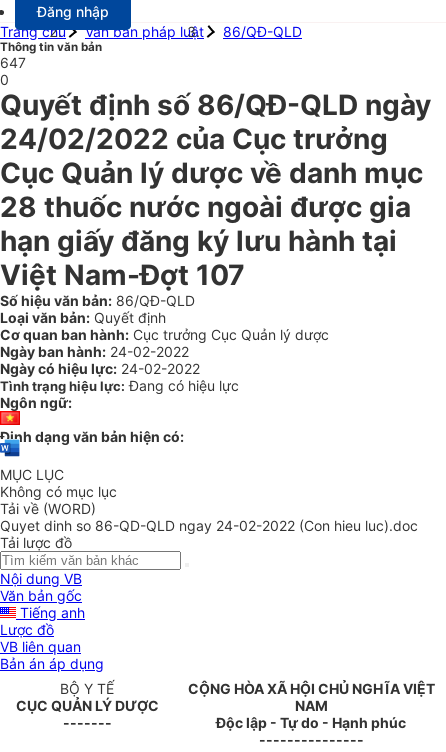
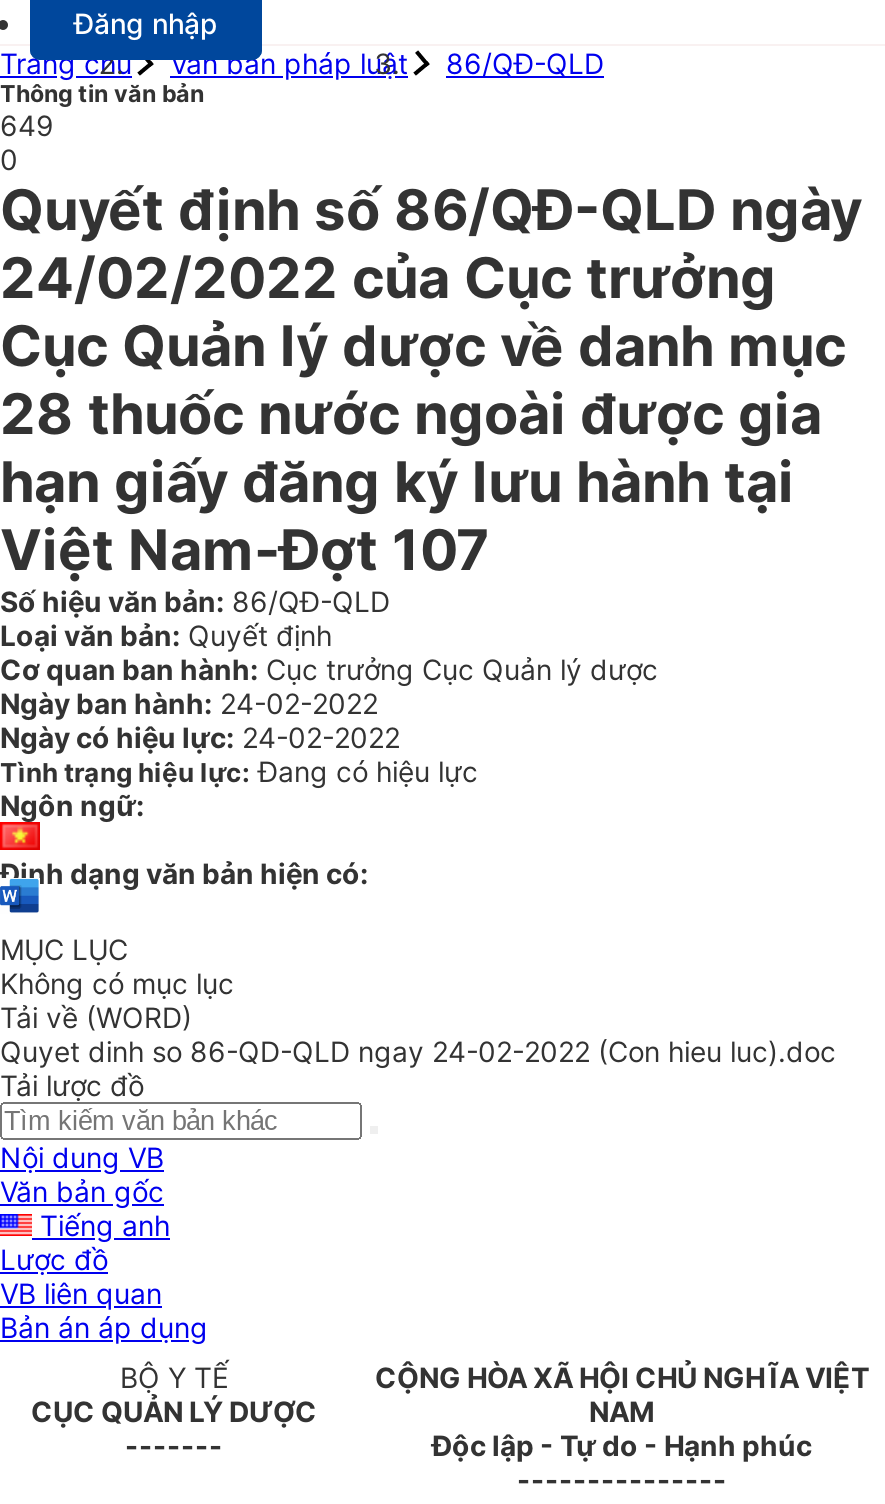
[0,54,26,71] 647 -> [0,108,54,142] 649

